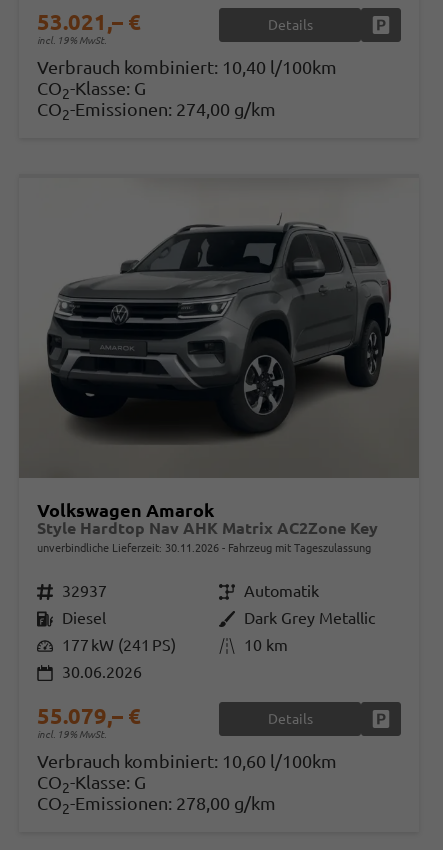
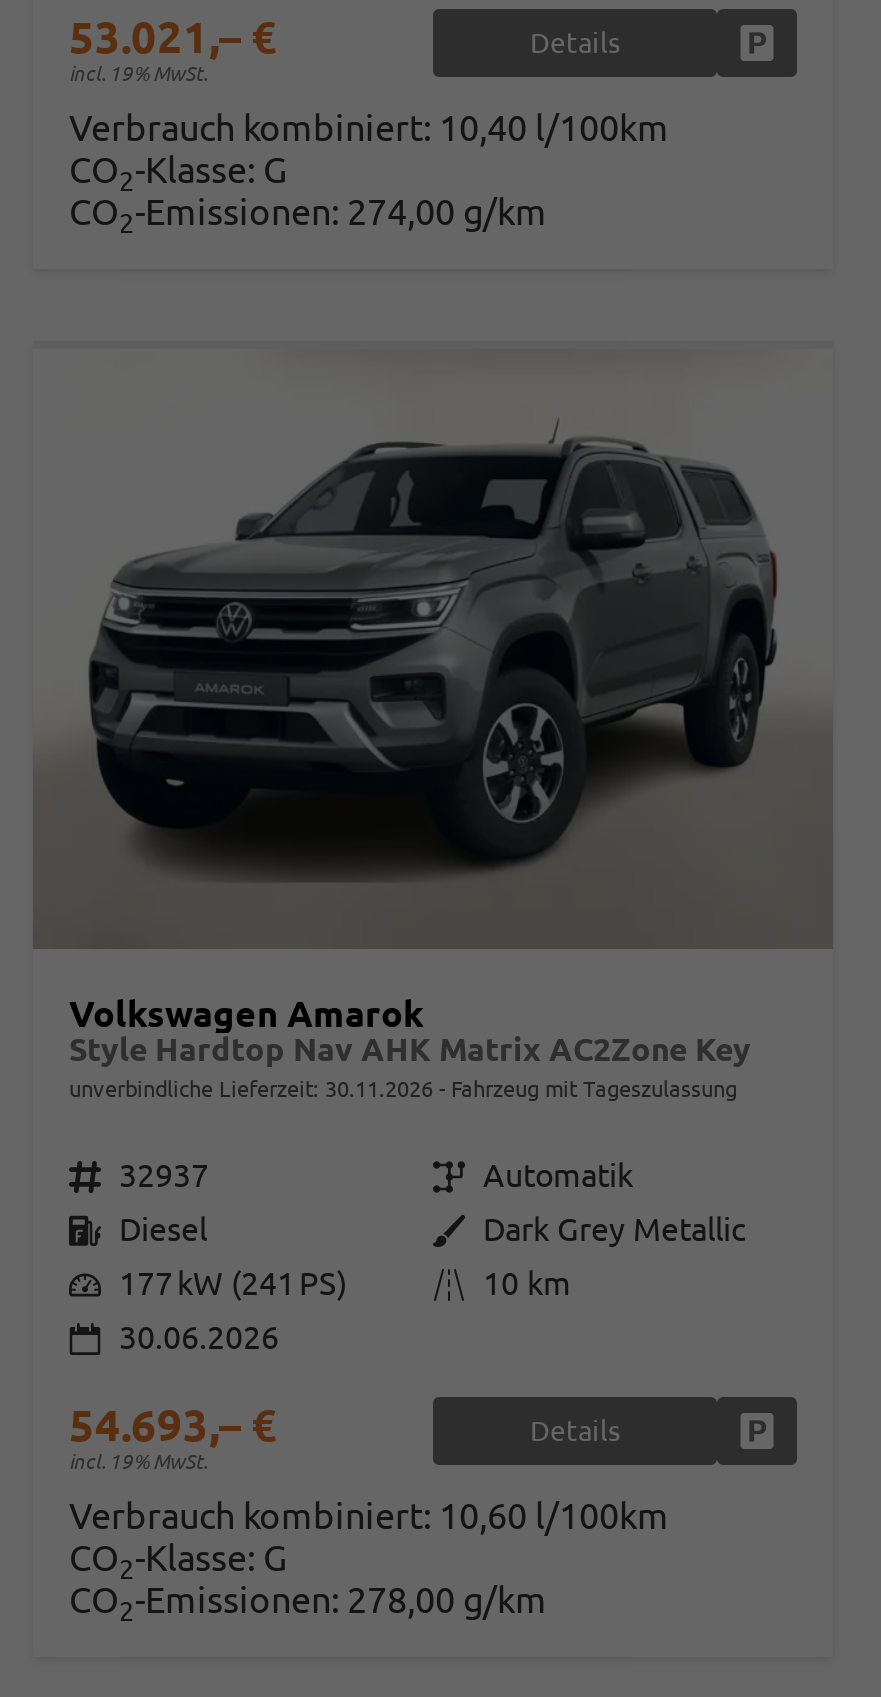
[37,703,141,728] 55.079,– € -> [69,1400,277,1450] 54.693,– €

